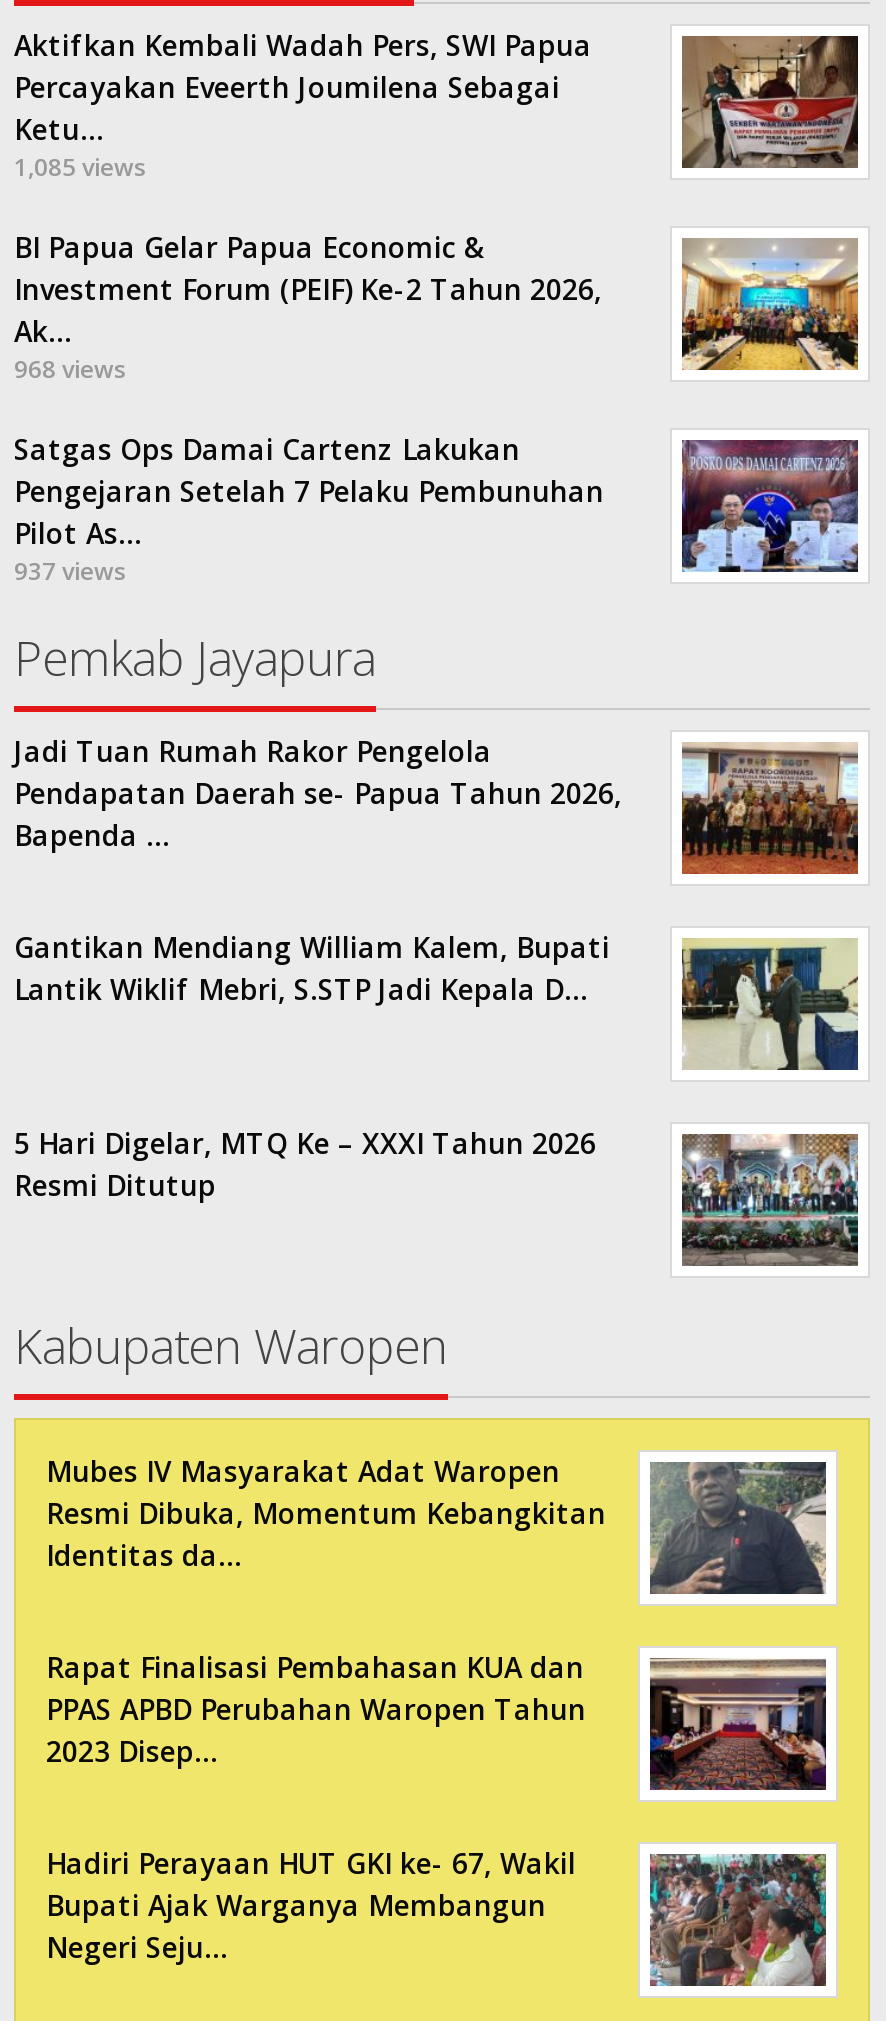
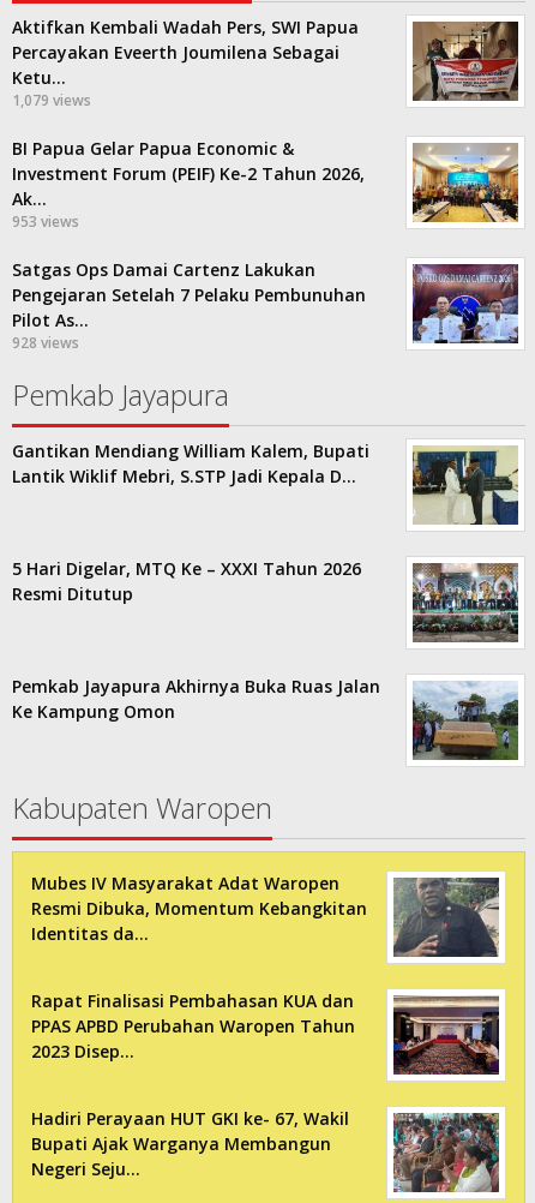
[14,150,146,184] 1,085 views -> [12,90,91,111] 1,079 views
[14,352,126,386] 968 views -> [12,211,79,232] 953 views
[14,554,126,588] 937 views -> [12,333,79,353] 928 views
[14,732,860,876] [image] | Jadi Tuan Rumah Rakor Pengelola | Pendapatan Daerah se- Papua Tahun 2026, | Bapenda … -> none
moved [14,928,862,1204] -> [12,440,521,605]: [image] | Gantikan Mendiang William Kalem, Bupati | Lantik Wiklif Mebri, S.STP Jadi Kepala D… | 5 Hari Digelar, MTQ Ke – XXXI Tahun 2026 | Resmi Ditutup
none -> [12,675,519,760] [image] | Pemkab Jayapura Akhirnya Buka Ruas Jalan | Ke Kampung Omon

